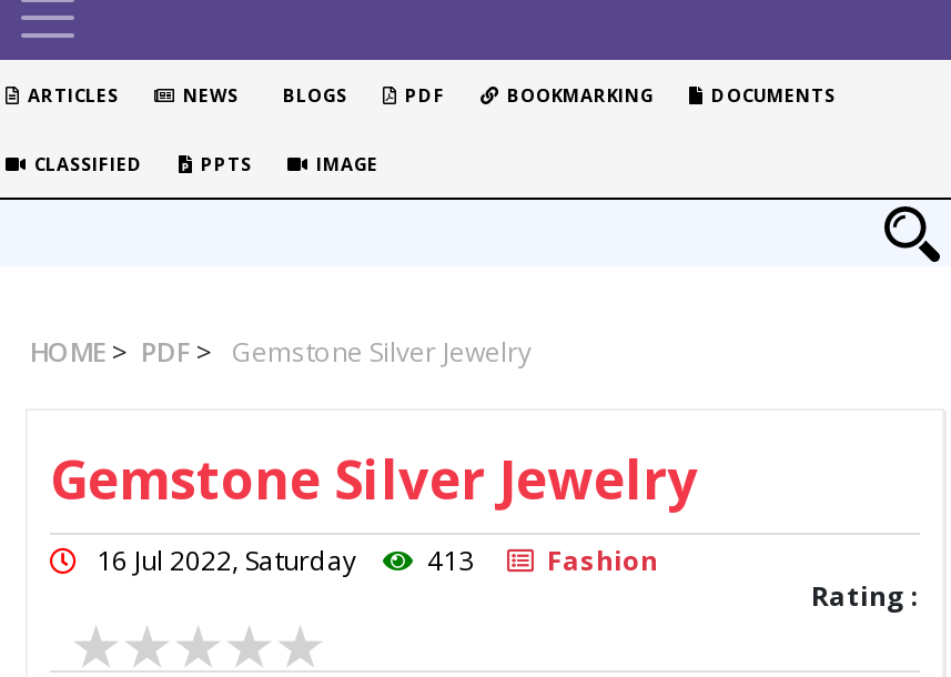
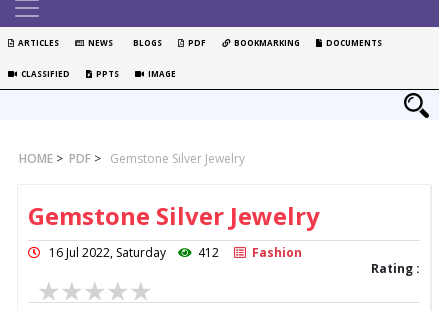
[77,541,658,579] 16 Jul 2022, Saturday 413 Fashion -> [40,244,302,261] 16 Jul 2022, Saturday 412 Fashion

